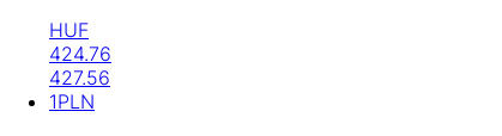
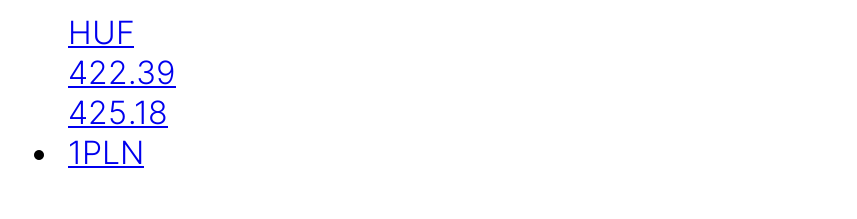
[49,42,111,66] 424.76 -> [68,52,176,92] 422.39
[49,66,110,89] 427.56 -> [68,92,168,132] 425.18

